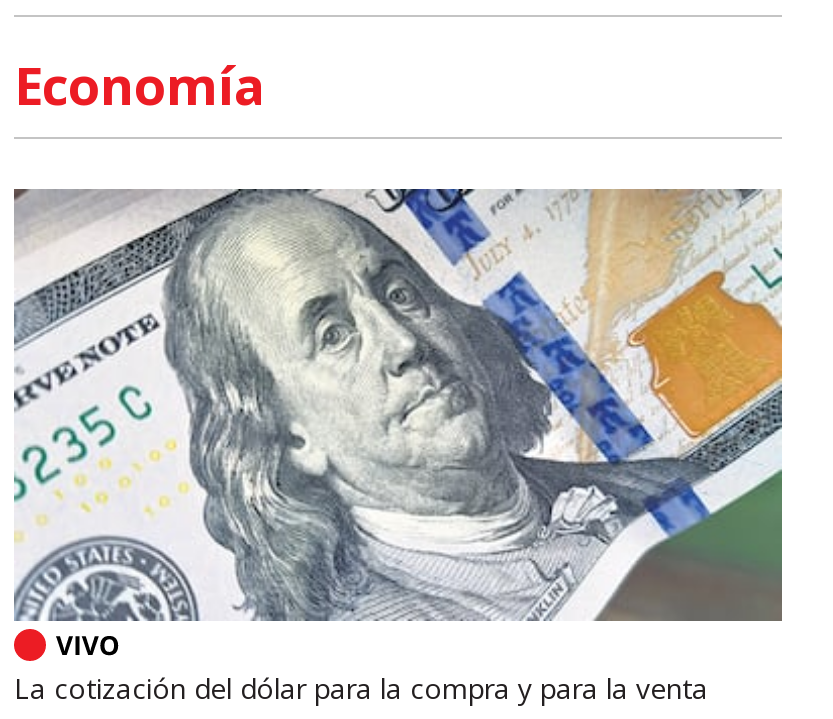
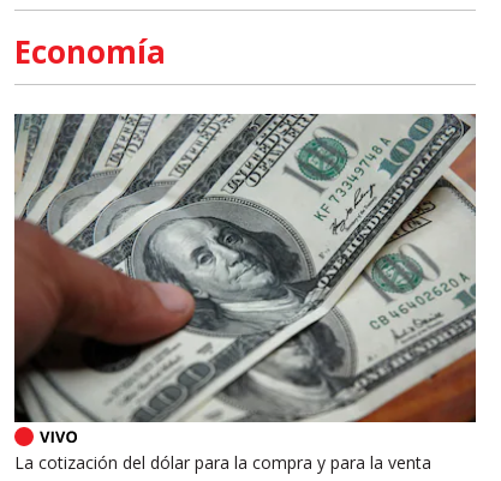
[12,186,784,622] [image] -> [13,113,477,423] [image]

